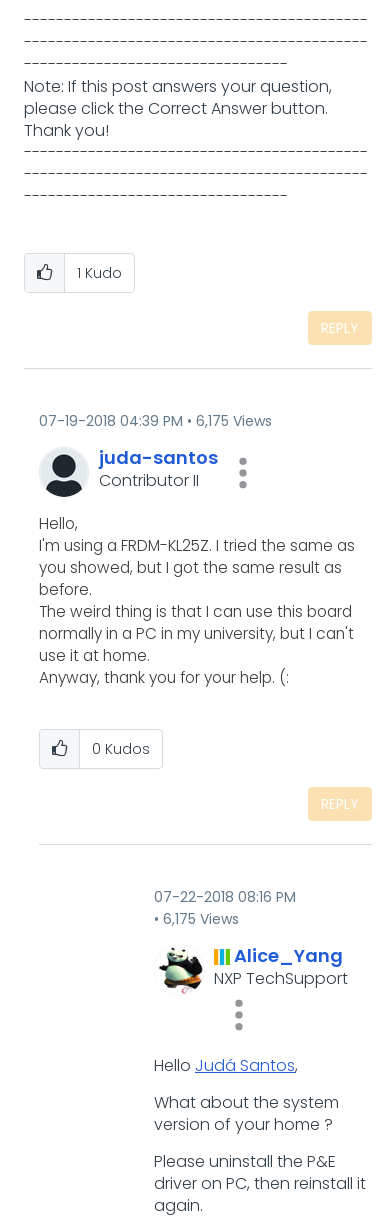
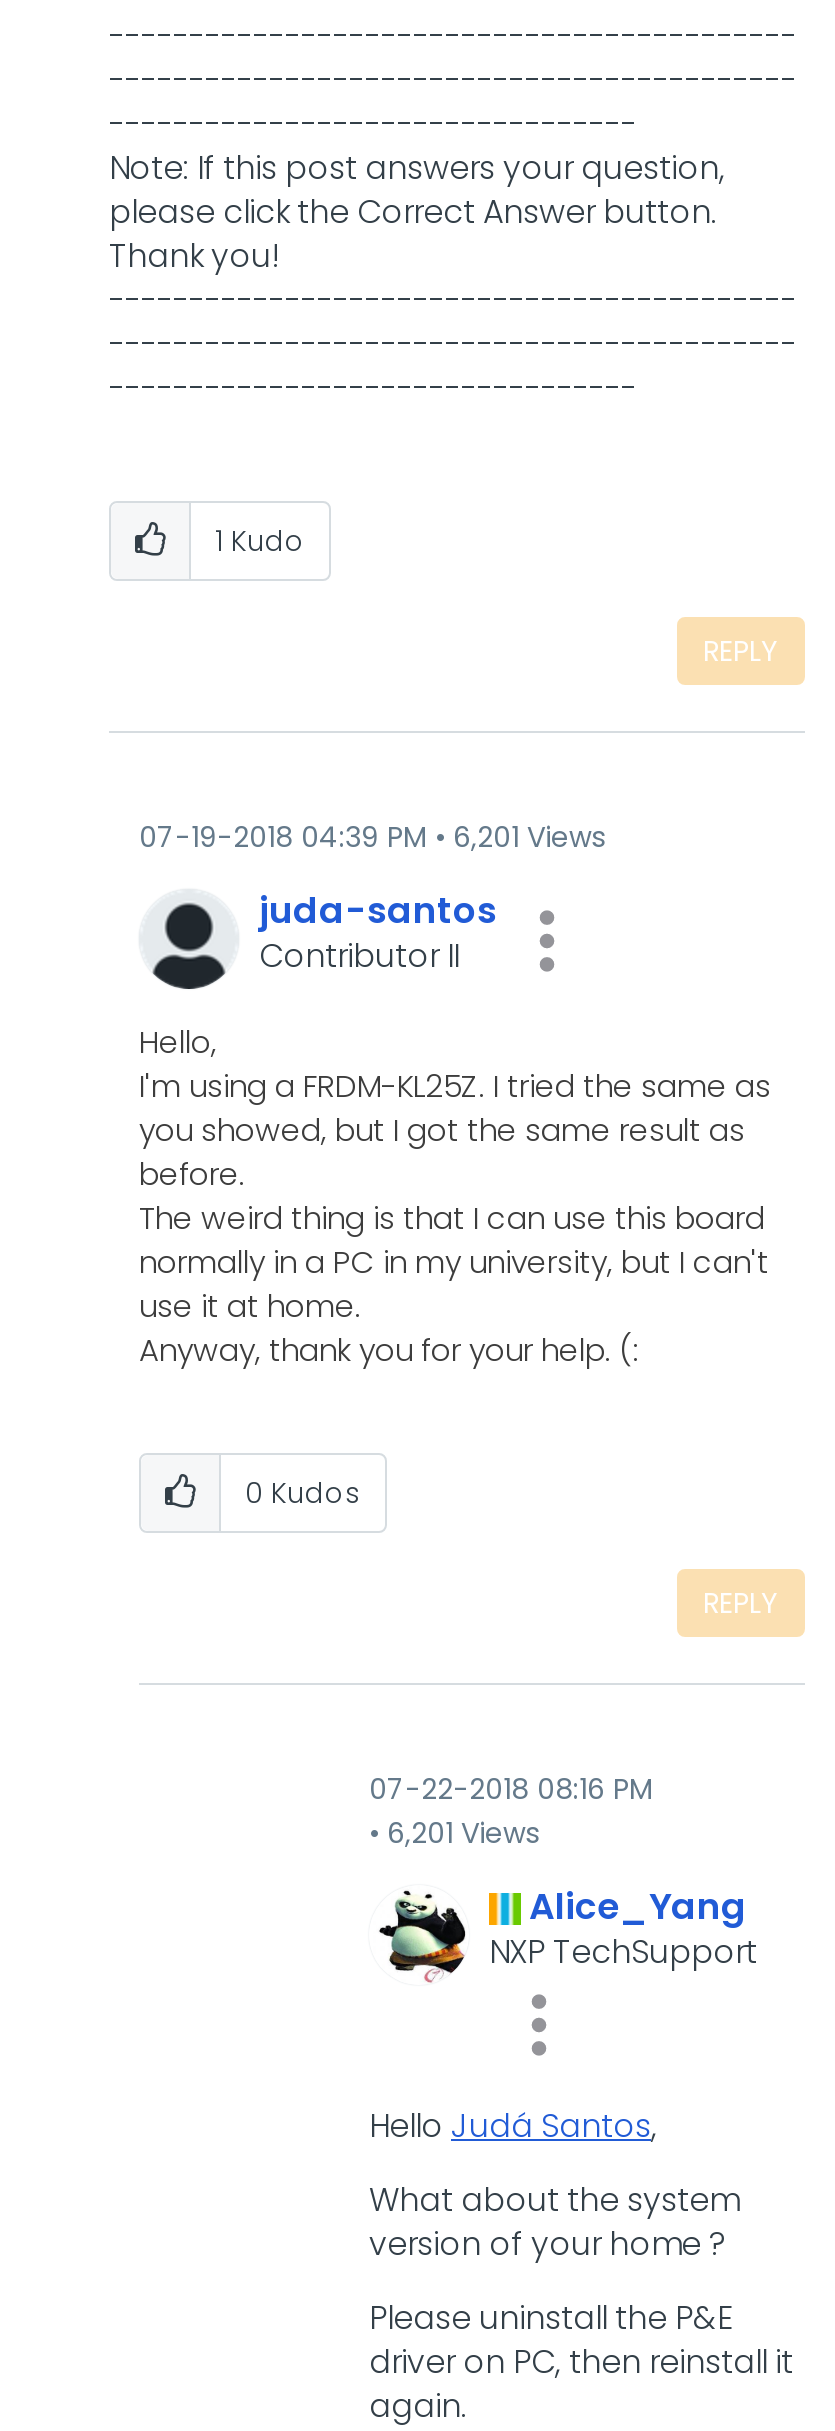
[39,411,272,431] 07-19-2018 04:39 PM 6,175 Views -> [139,817,605,857] 07-19-2018 04:39 PM 6,201 Views
[163,909,239,929] 6,175 Views -> [387,1813,539,1853] 6,201 Views

